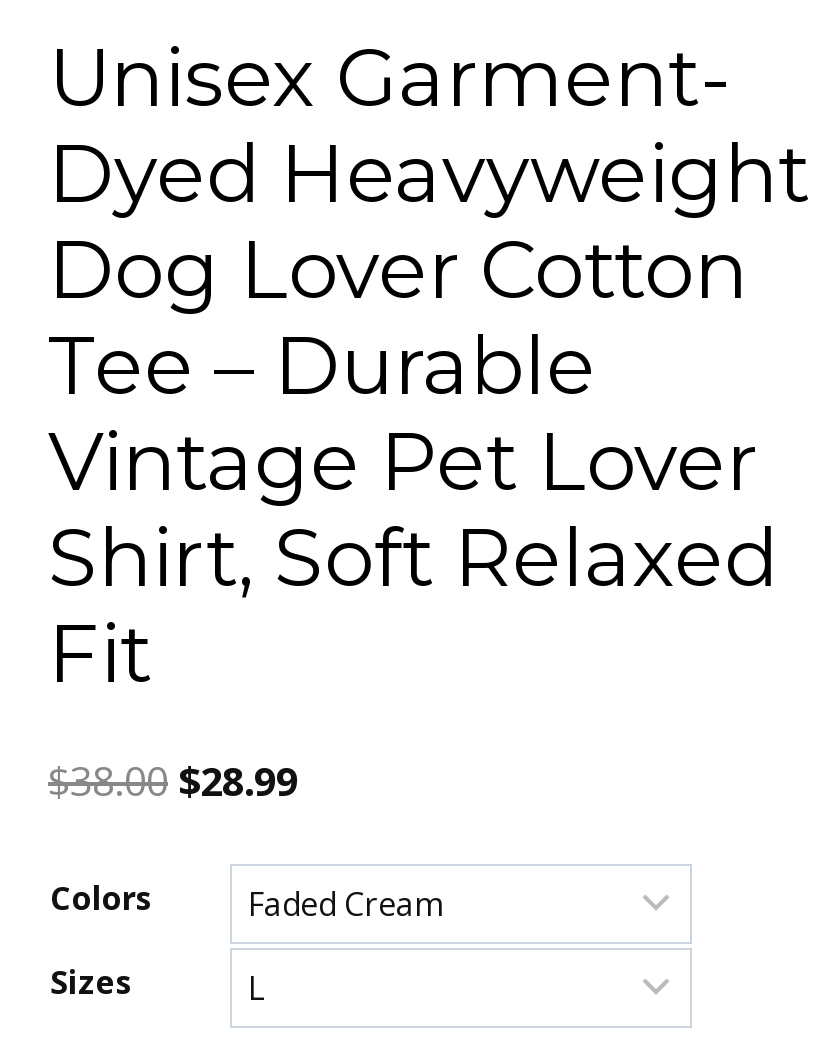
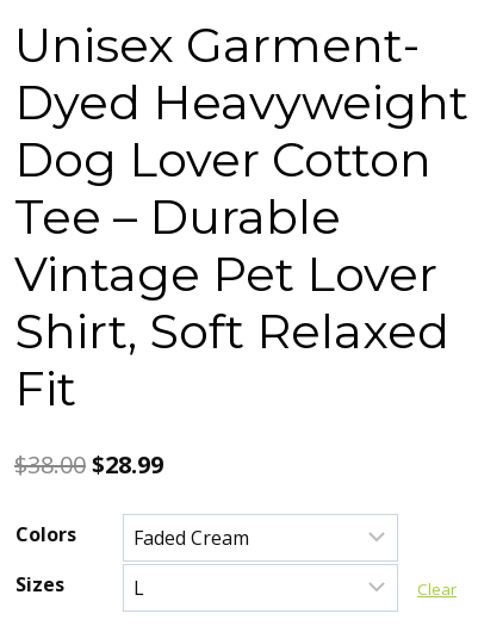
none -> [417,579,457,600] Clear

